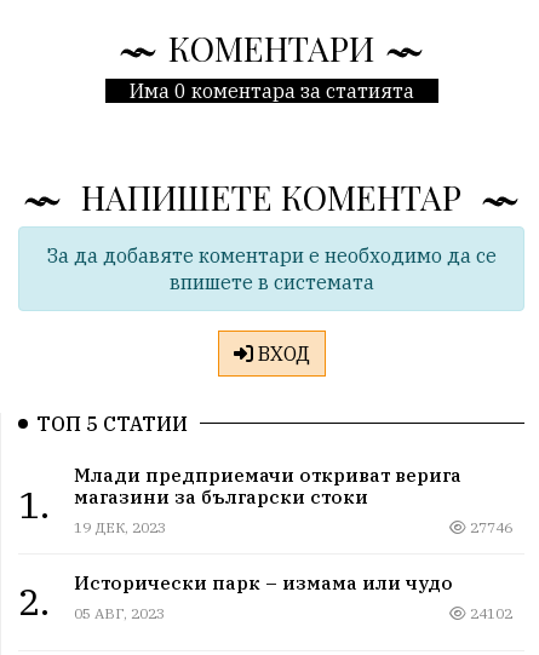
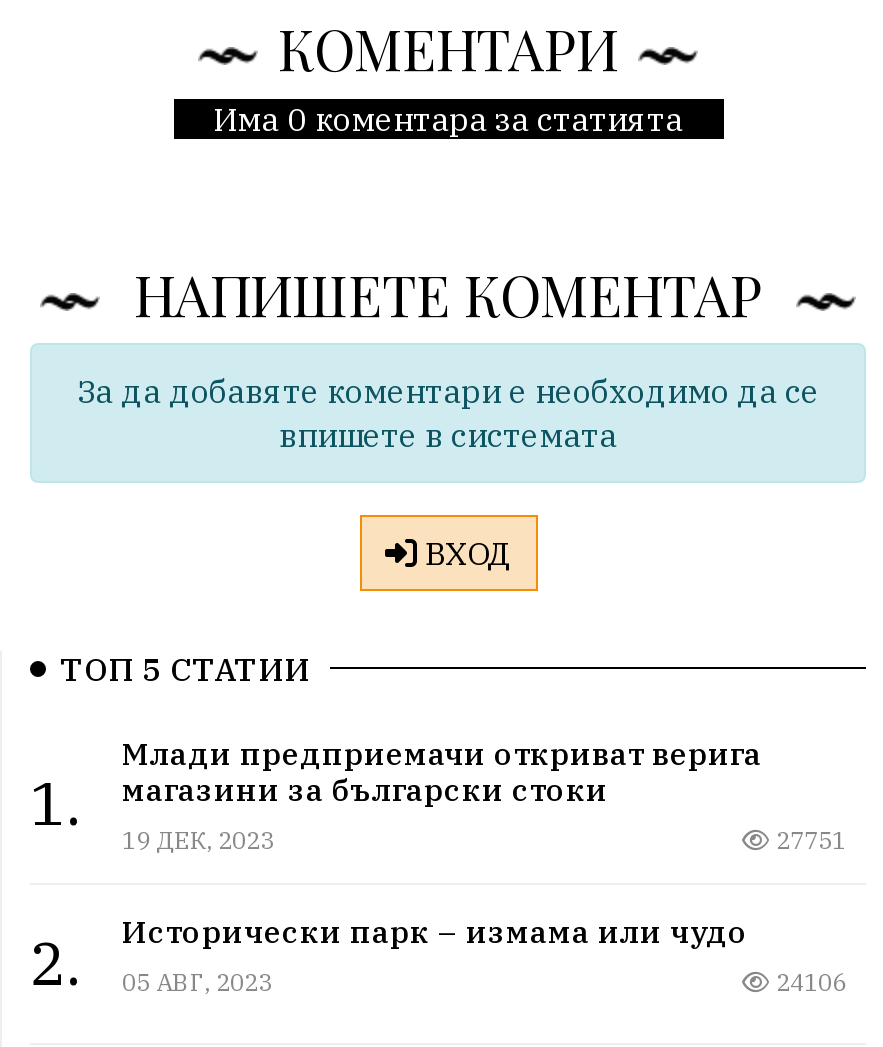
[466,519,512,537] 27746 -> [770,826,846,856] 27751
[466,605,512,623] 24102 -> [770,968,846,998] 24106

